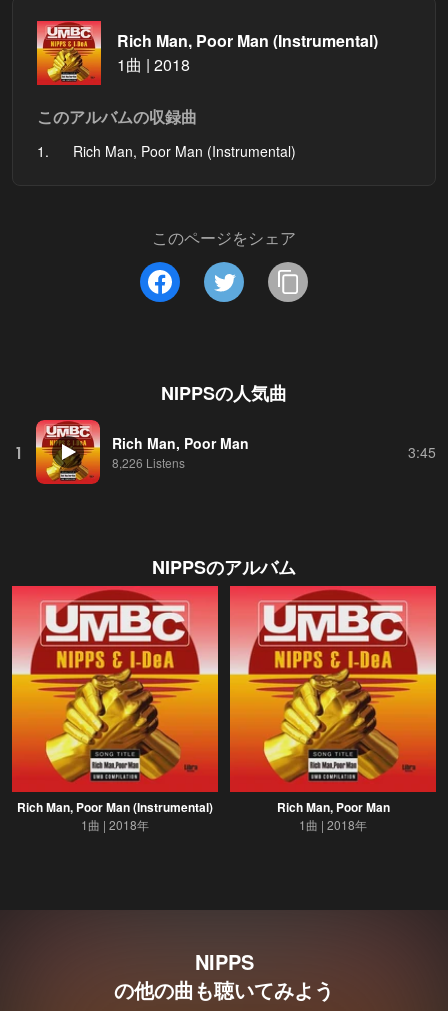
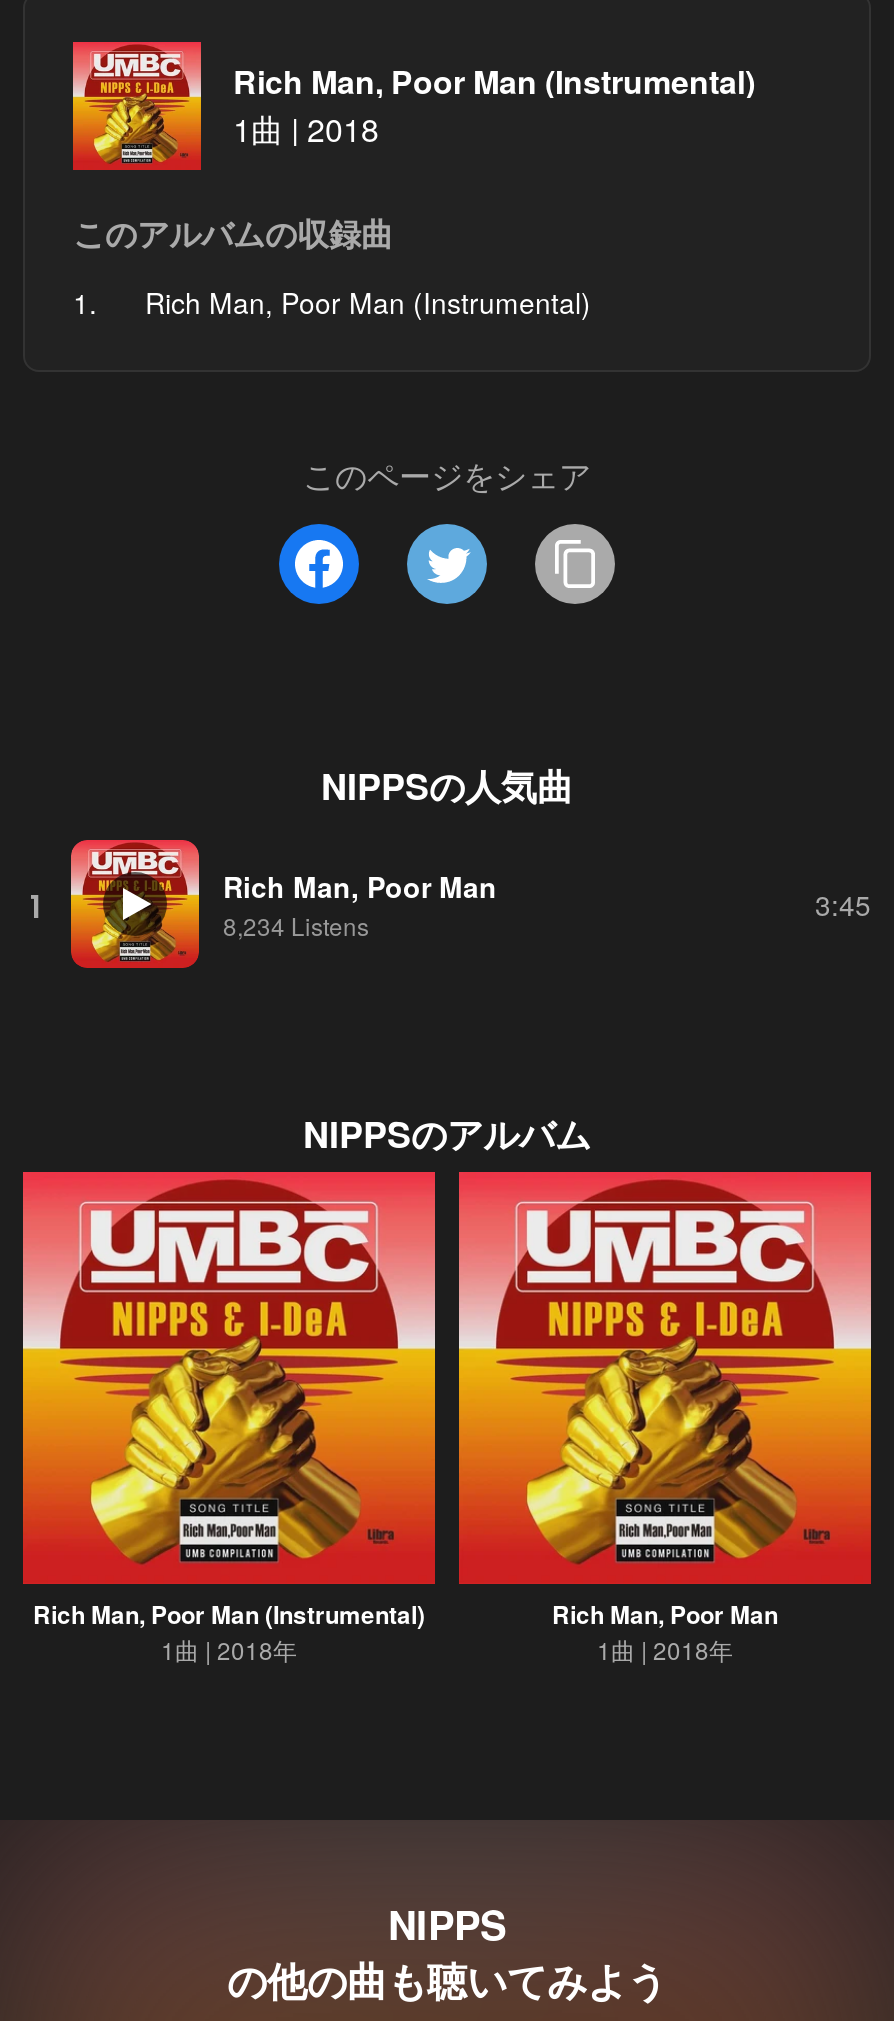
[112,453,185,470] 8,226 Listens -> [223,907,369,941] 8,234 Listens

